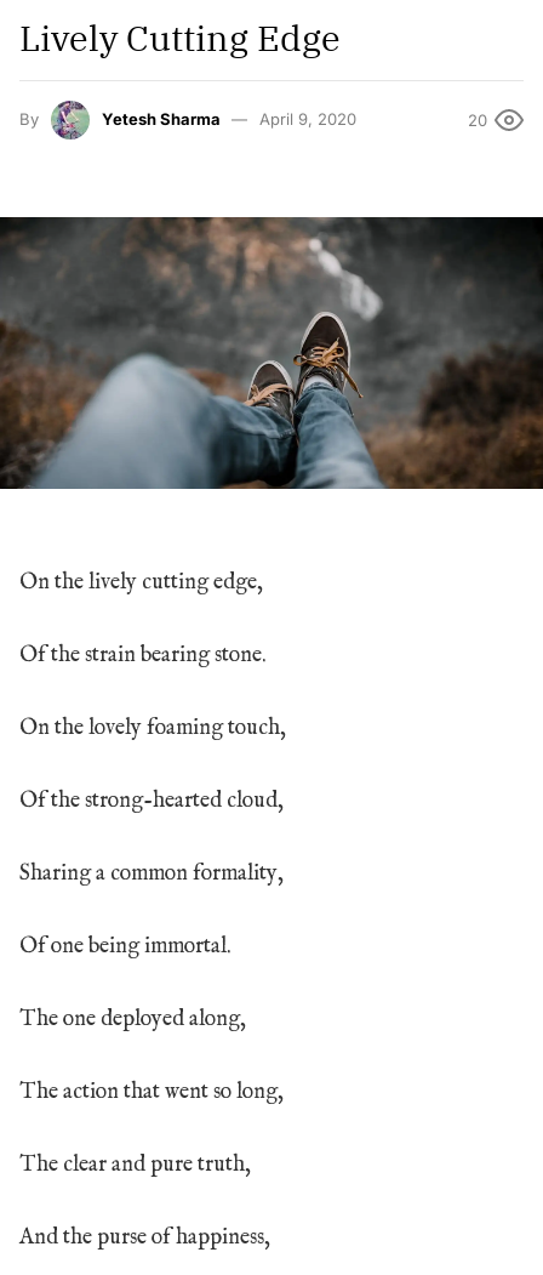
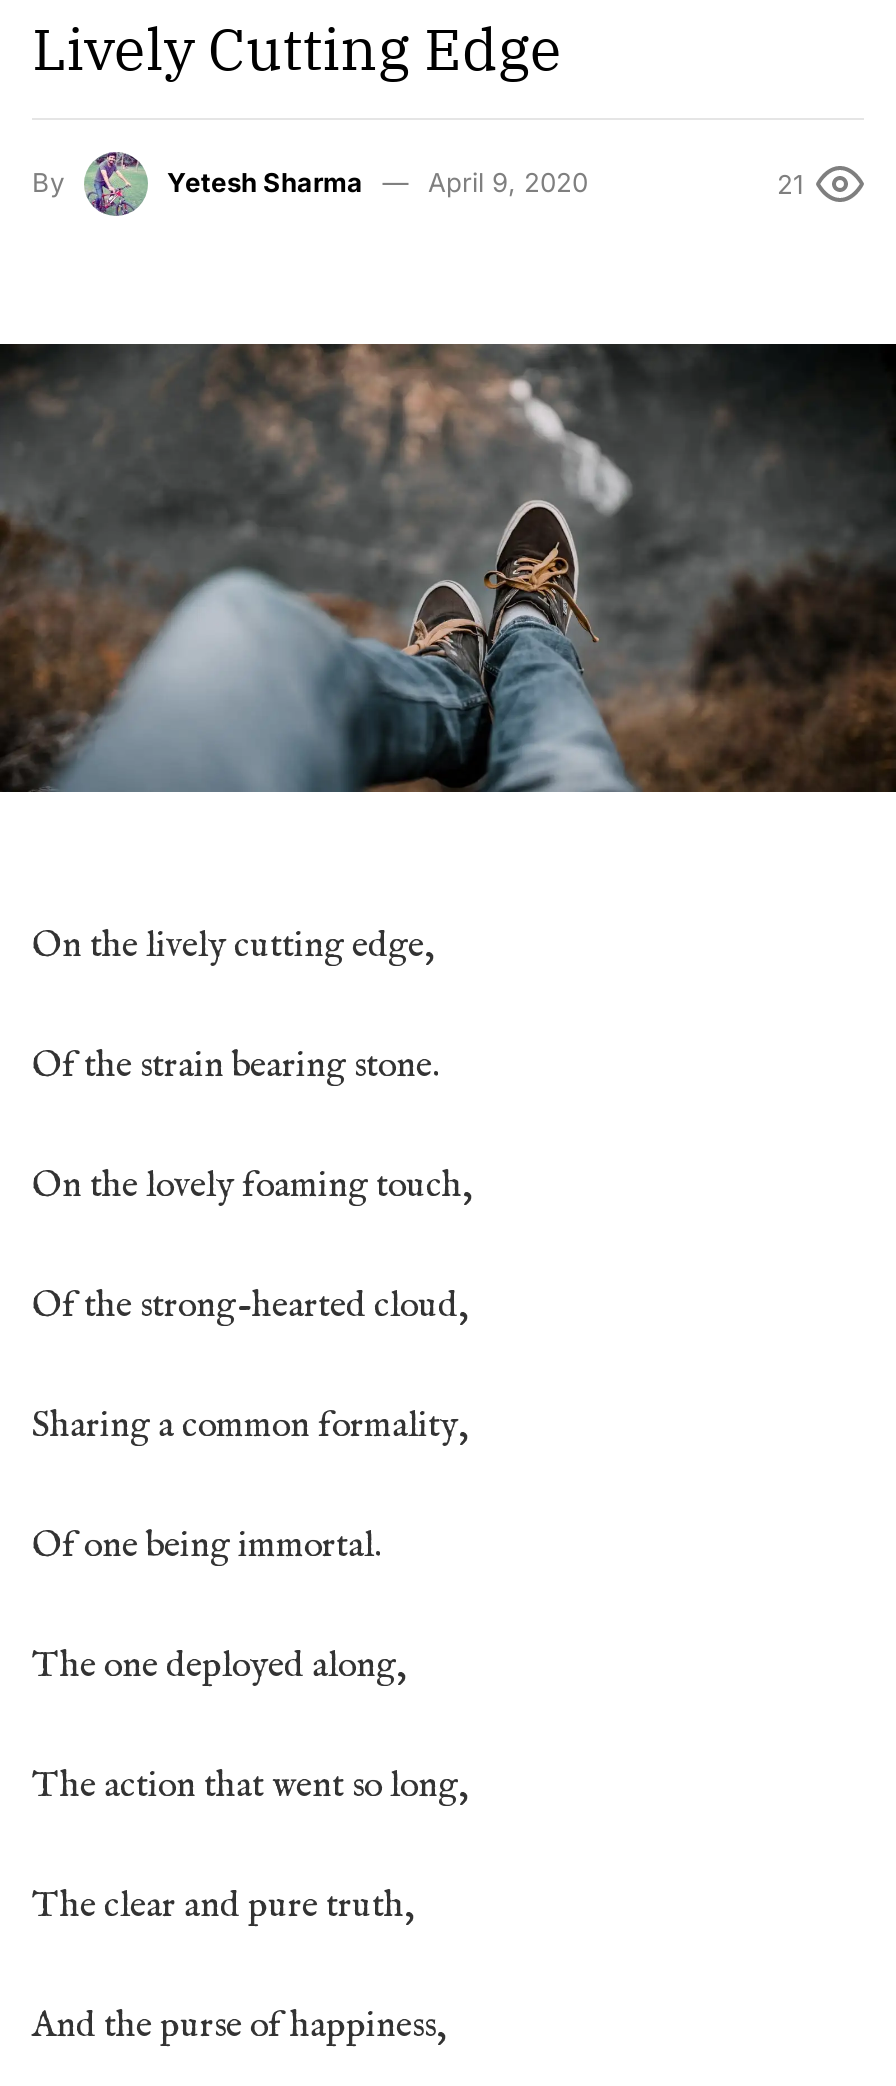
[467,110,487,129] 20 -> [777,167,803,199] 21

